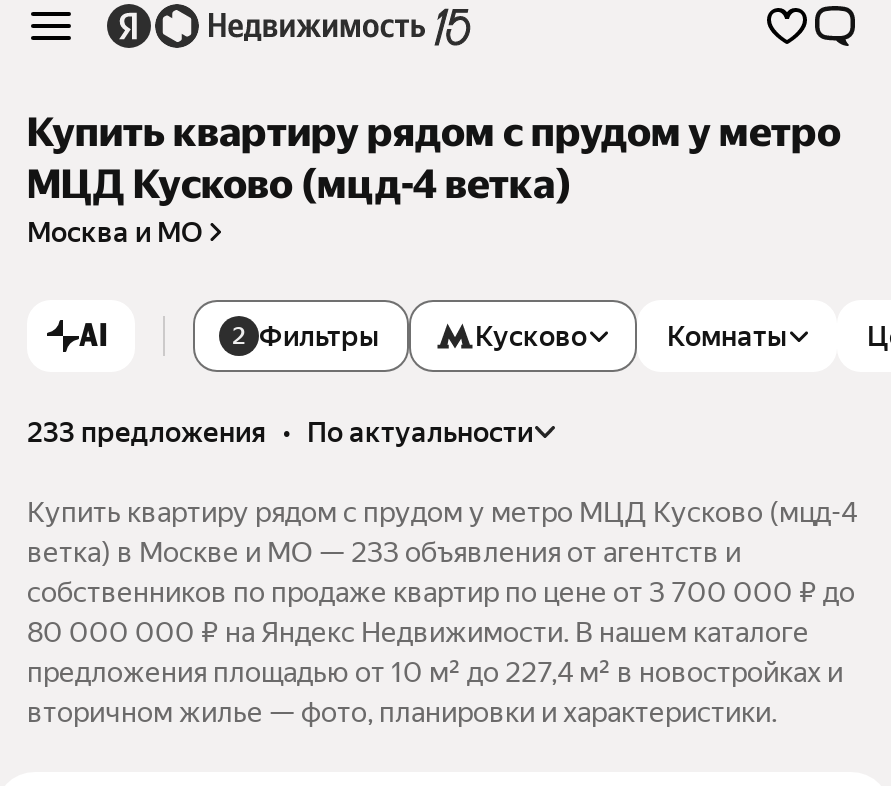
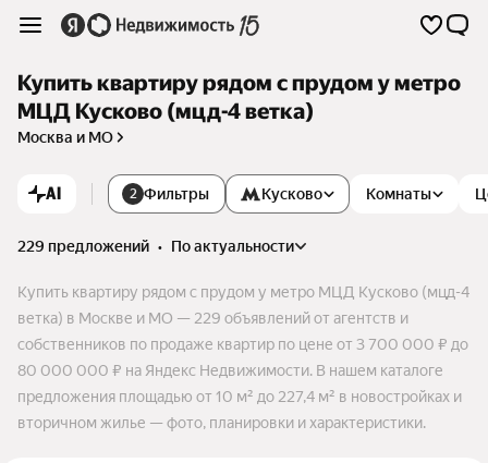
[27,416,533,448] 233 предложения • по актуальности -> [17,238,294,255] 229 предложений • по актуальности
[27,536,741,568] ветка) в Москве и МО — 233 объявления от агентств и -> [17,310,408,327] ветка) в Москве и МО — 229 объявлений от агентств и

